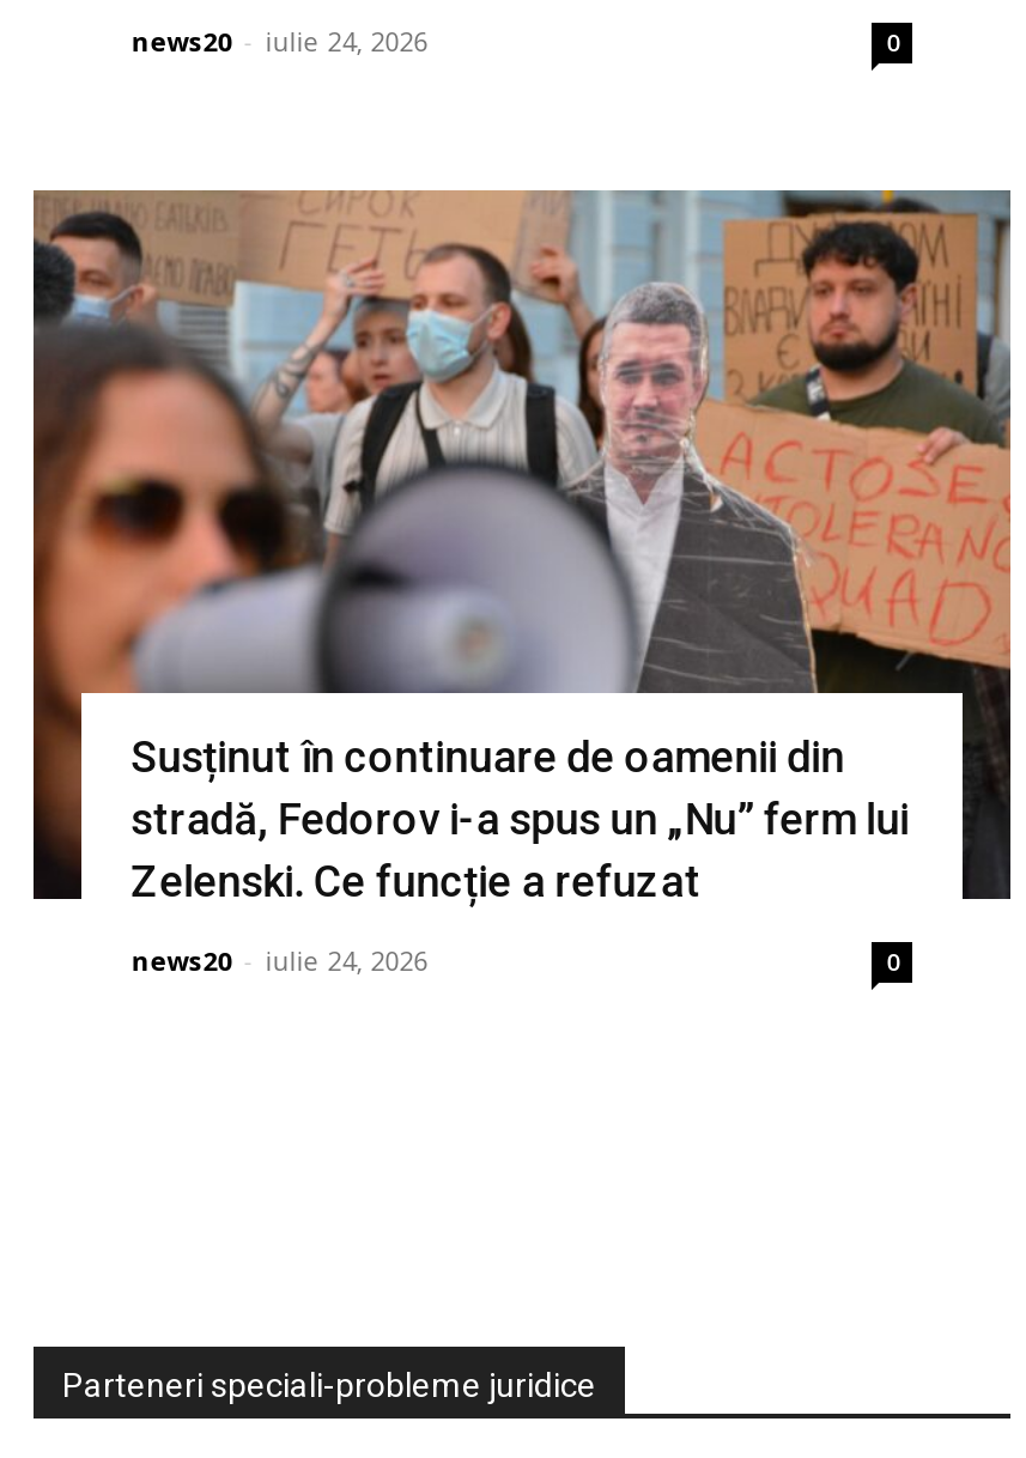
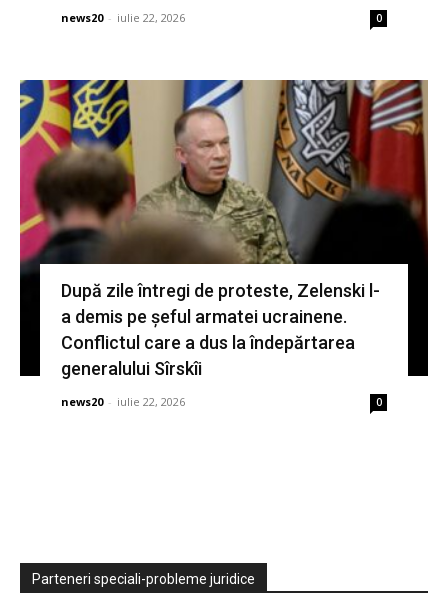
[131,22,428,58] news20 - iulie 24, 2026 -> [61,10,185,25] news20 - iulie 22, 2026
[31,189,1013,905] [image] | Susținut în continuare de oamenii din | stradă, Fedorov i-a spus un „Nu” ferm lui | Zelenski. Ce funcție a refuzat -> [19,79,429,379] [image] | După zile întregi de proteste, Zelenski l- | a demis pe șeful armatei ucrainene. | Conflictul care a dus la îndepărtarea | generalului Sîrskîi
[131,941,428,977] news20 - iulie 24, 2026 -> [61,394,185,409] news20 - iulie 22, 2026

